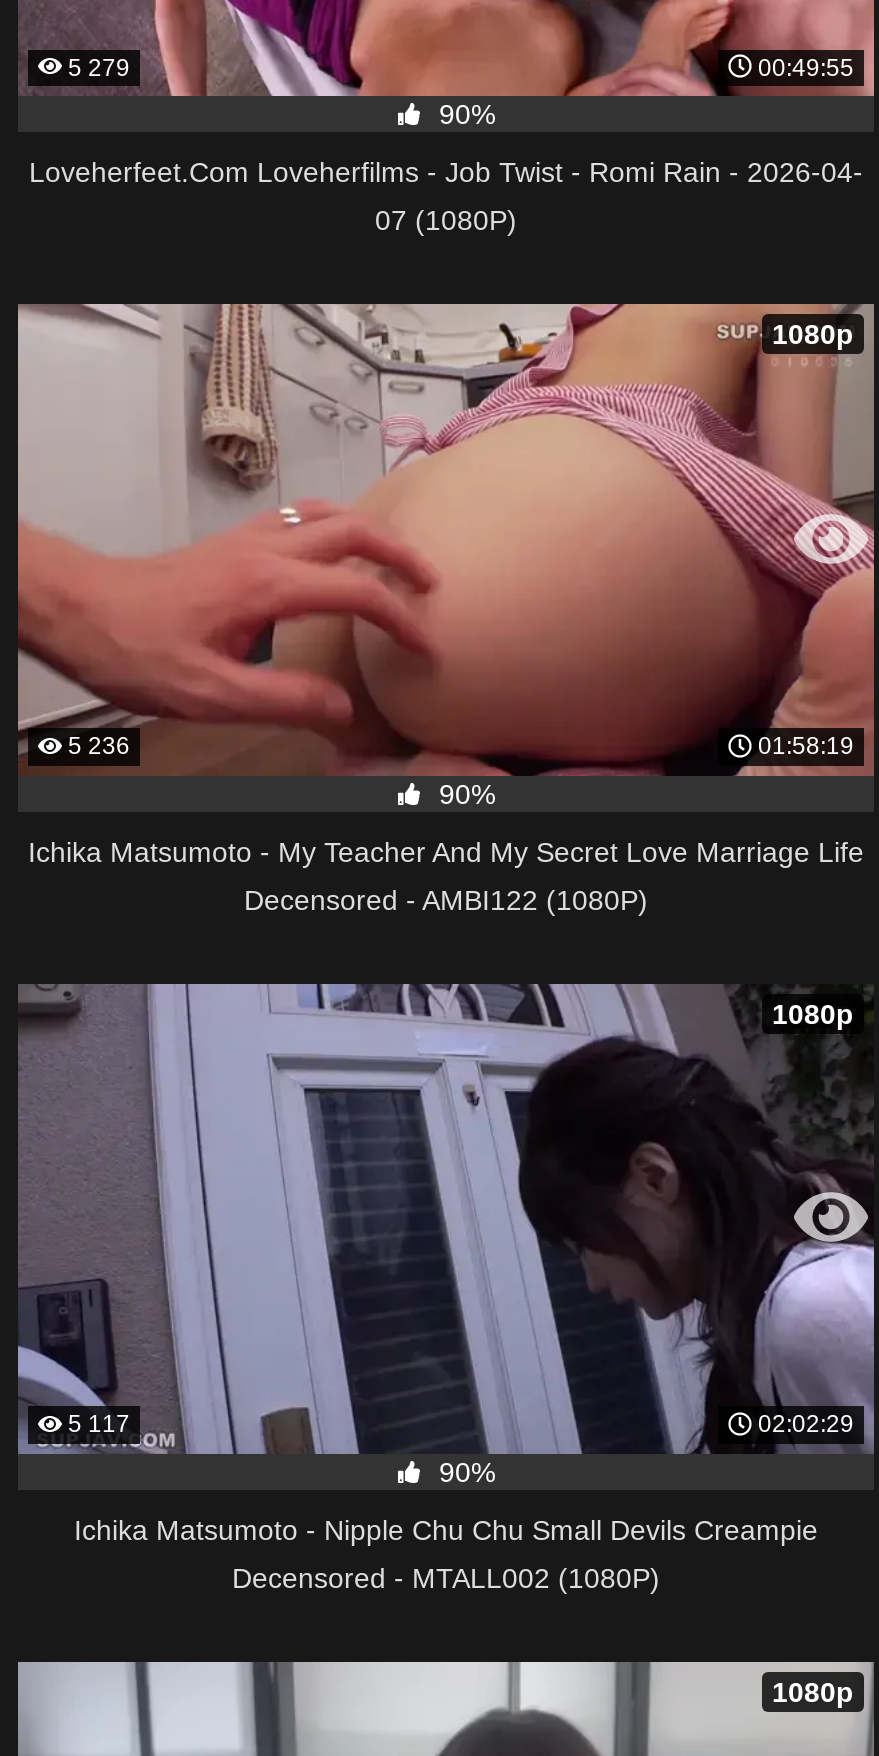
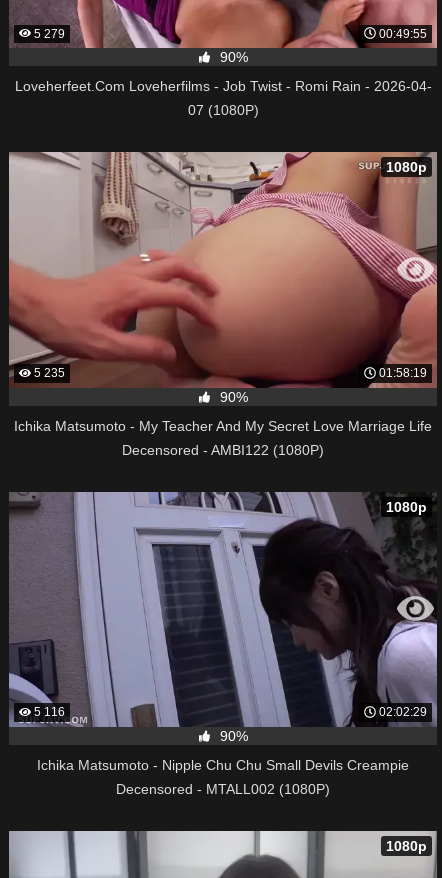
[62,732,130,760] 5 236 -> [31,366,65,380] 5 235
[62,1411,130,1439] 5 117 -> [31,705,65,719] 5 116

